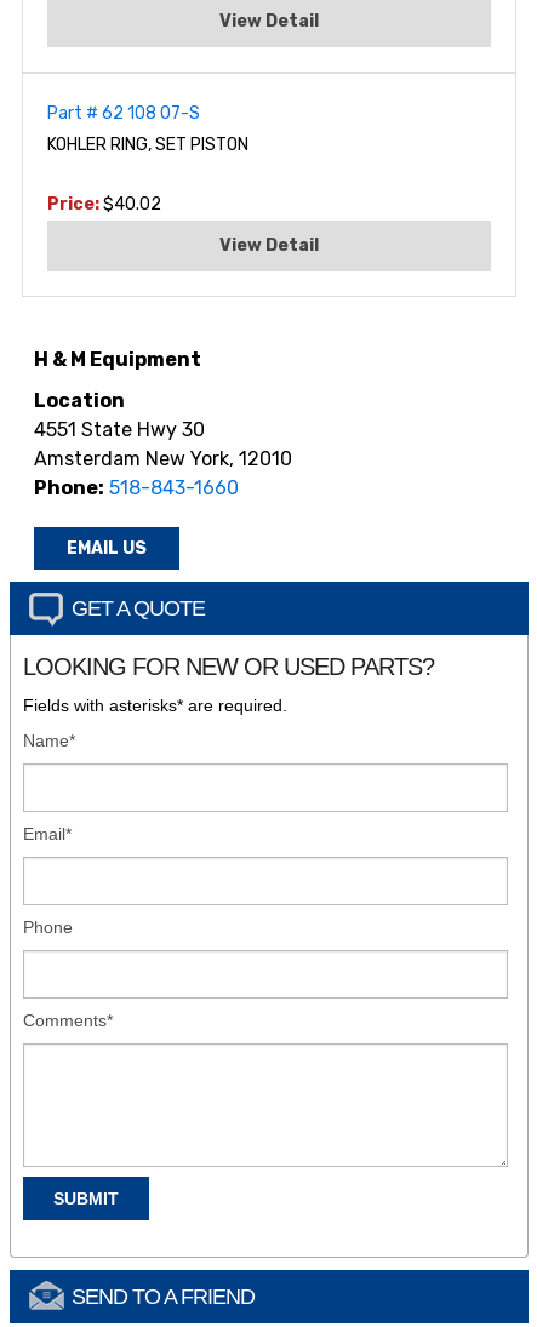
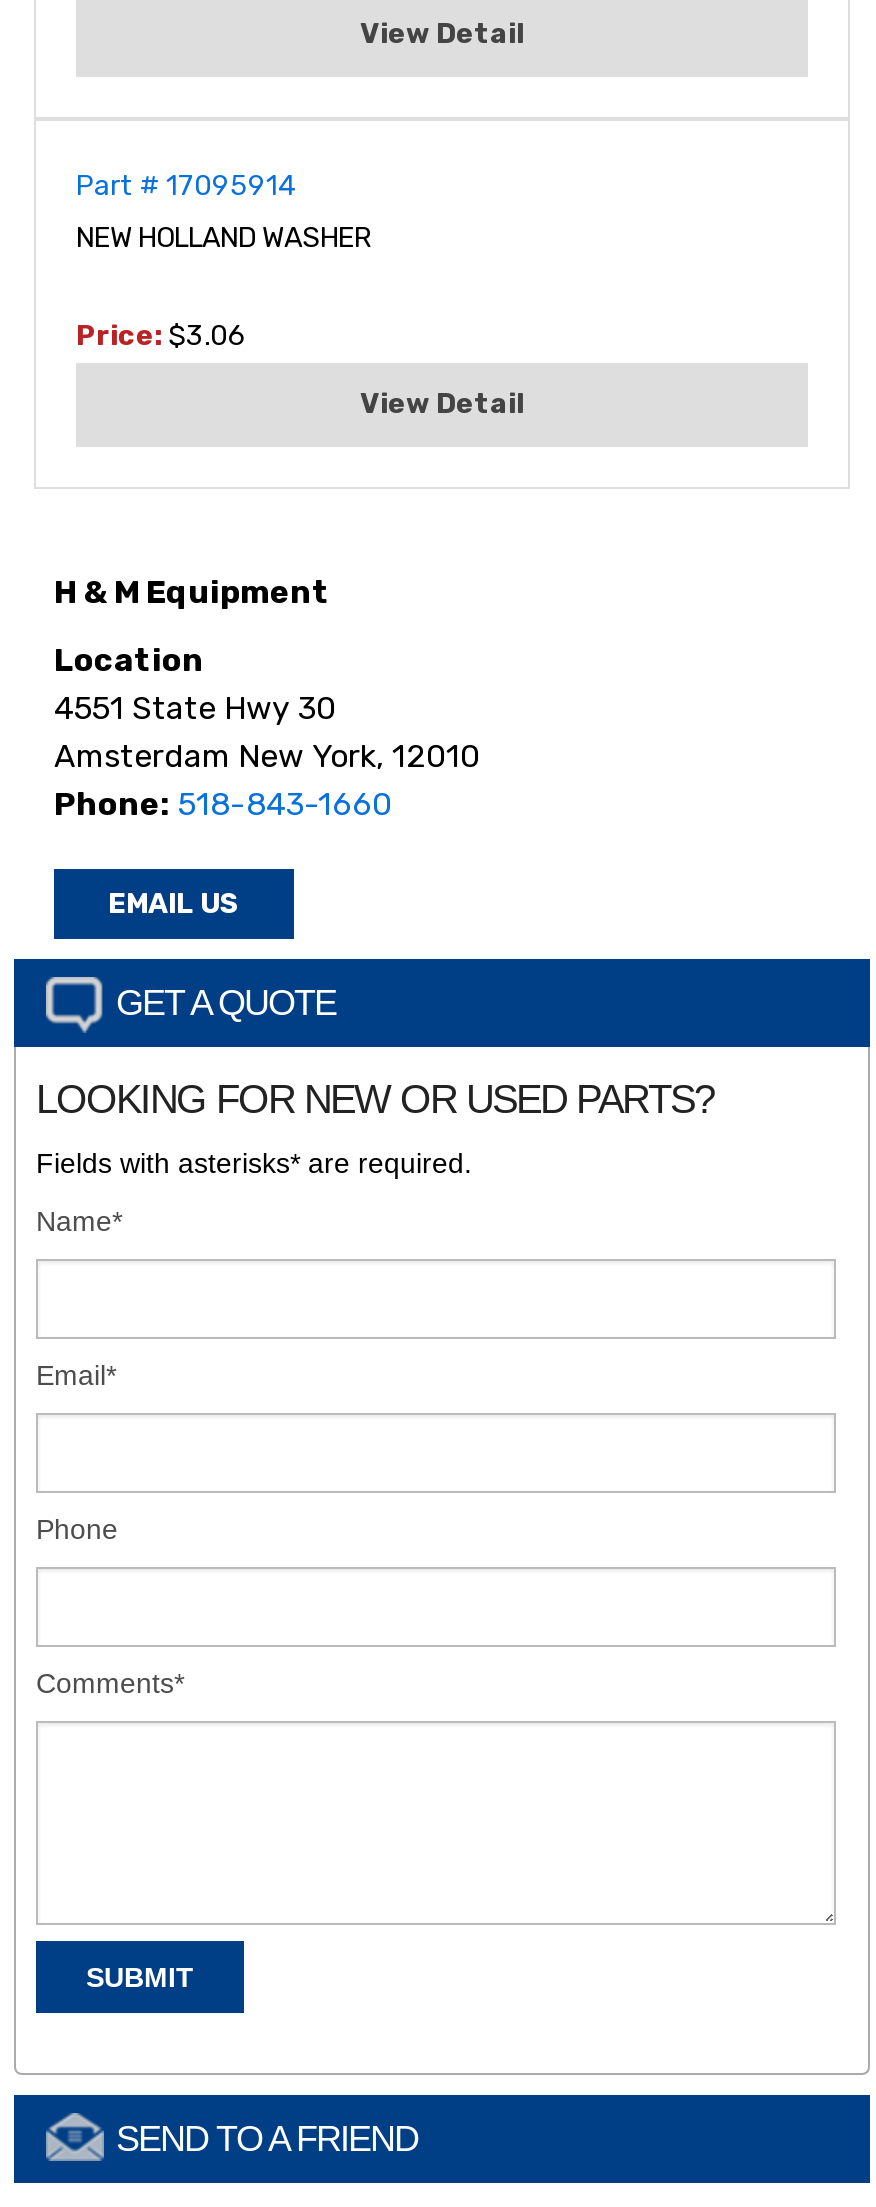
[47,103,200,123] Part # 62 108 07-S -> [76,168,296,202] Part # 17095914
[47,134,248,155] KOHLER RING, SET PISTON -> [76,220,372,254] NEW HOLLAND WASHER
[47,194,161,214] Price: $40.02 -> [76,318,246,352] Price: $3.06

